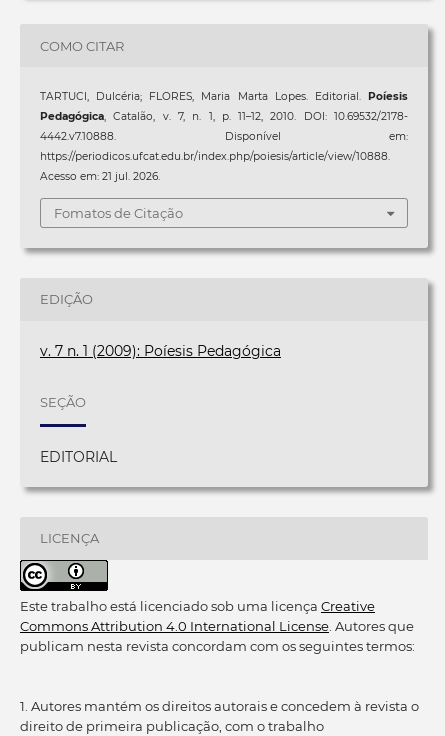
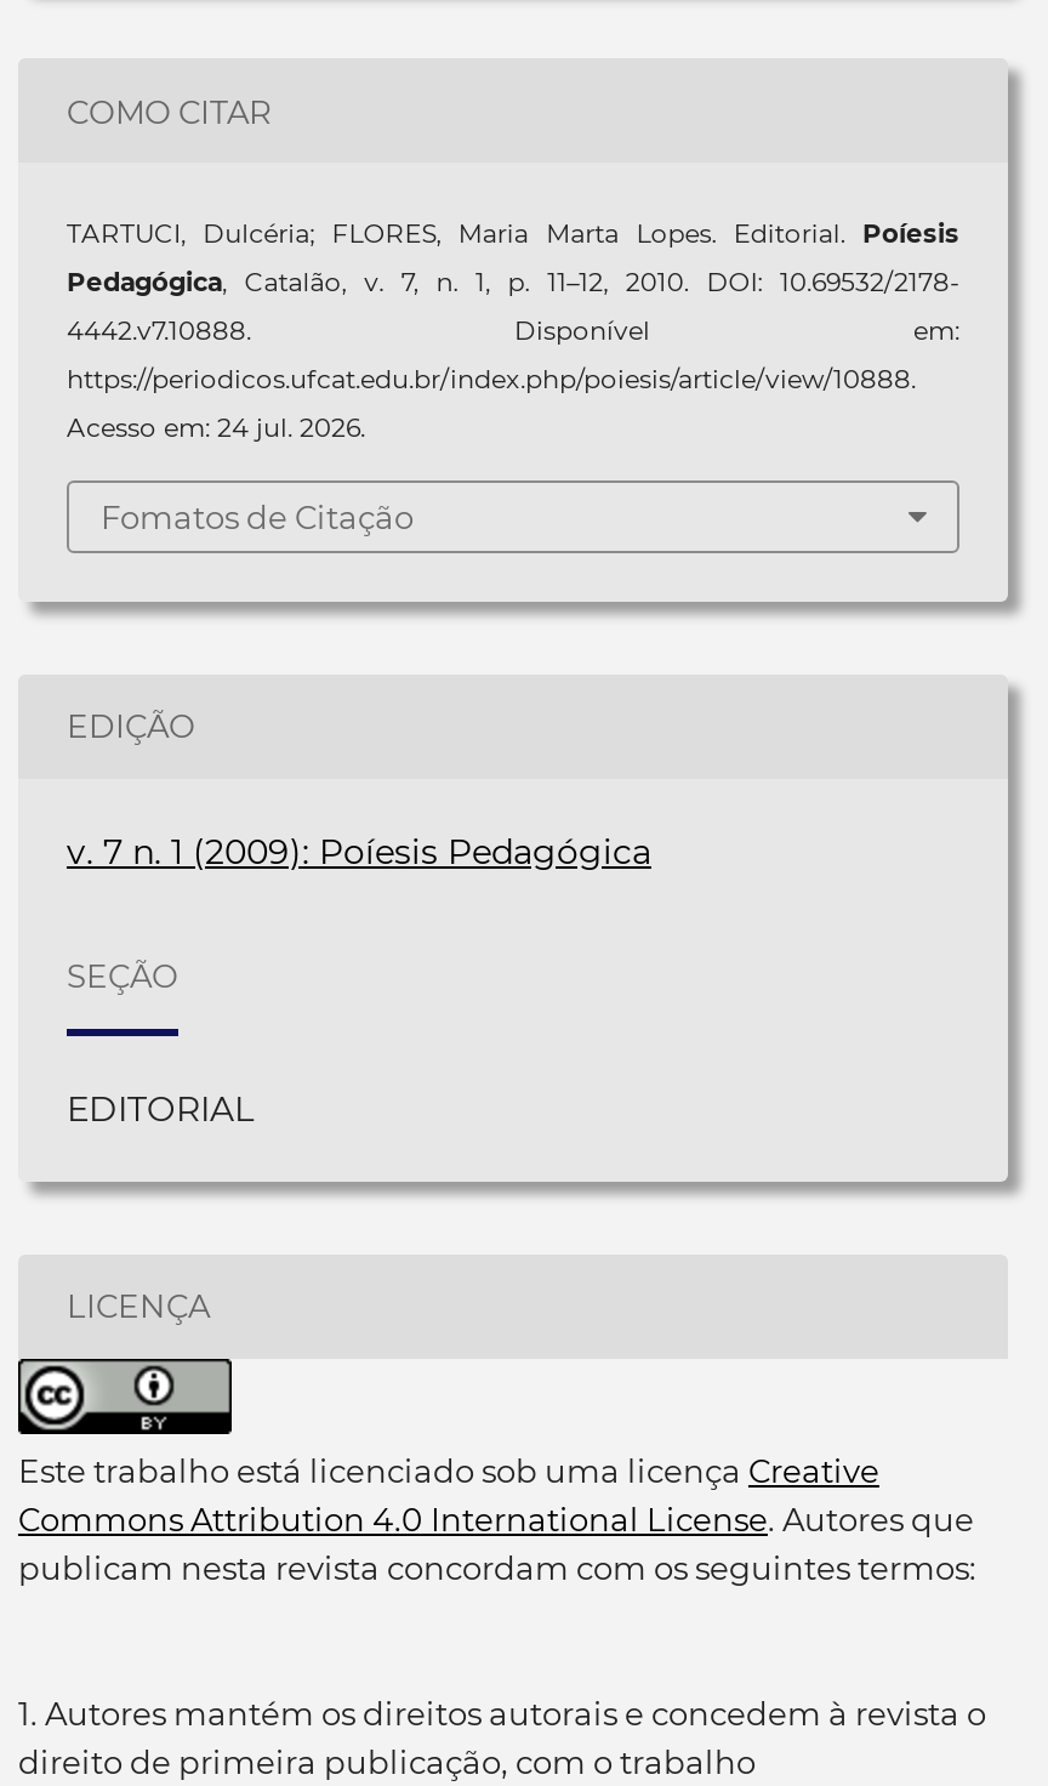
[40,170,160,183] Acesso em: 21 jul. 2026. -> [67,413,365,444] Acesso em: 24 jul. 2026.

